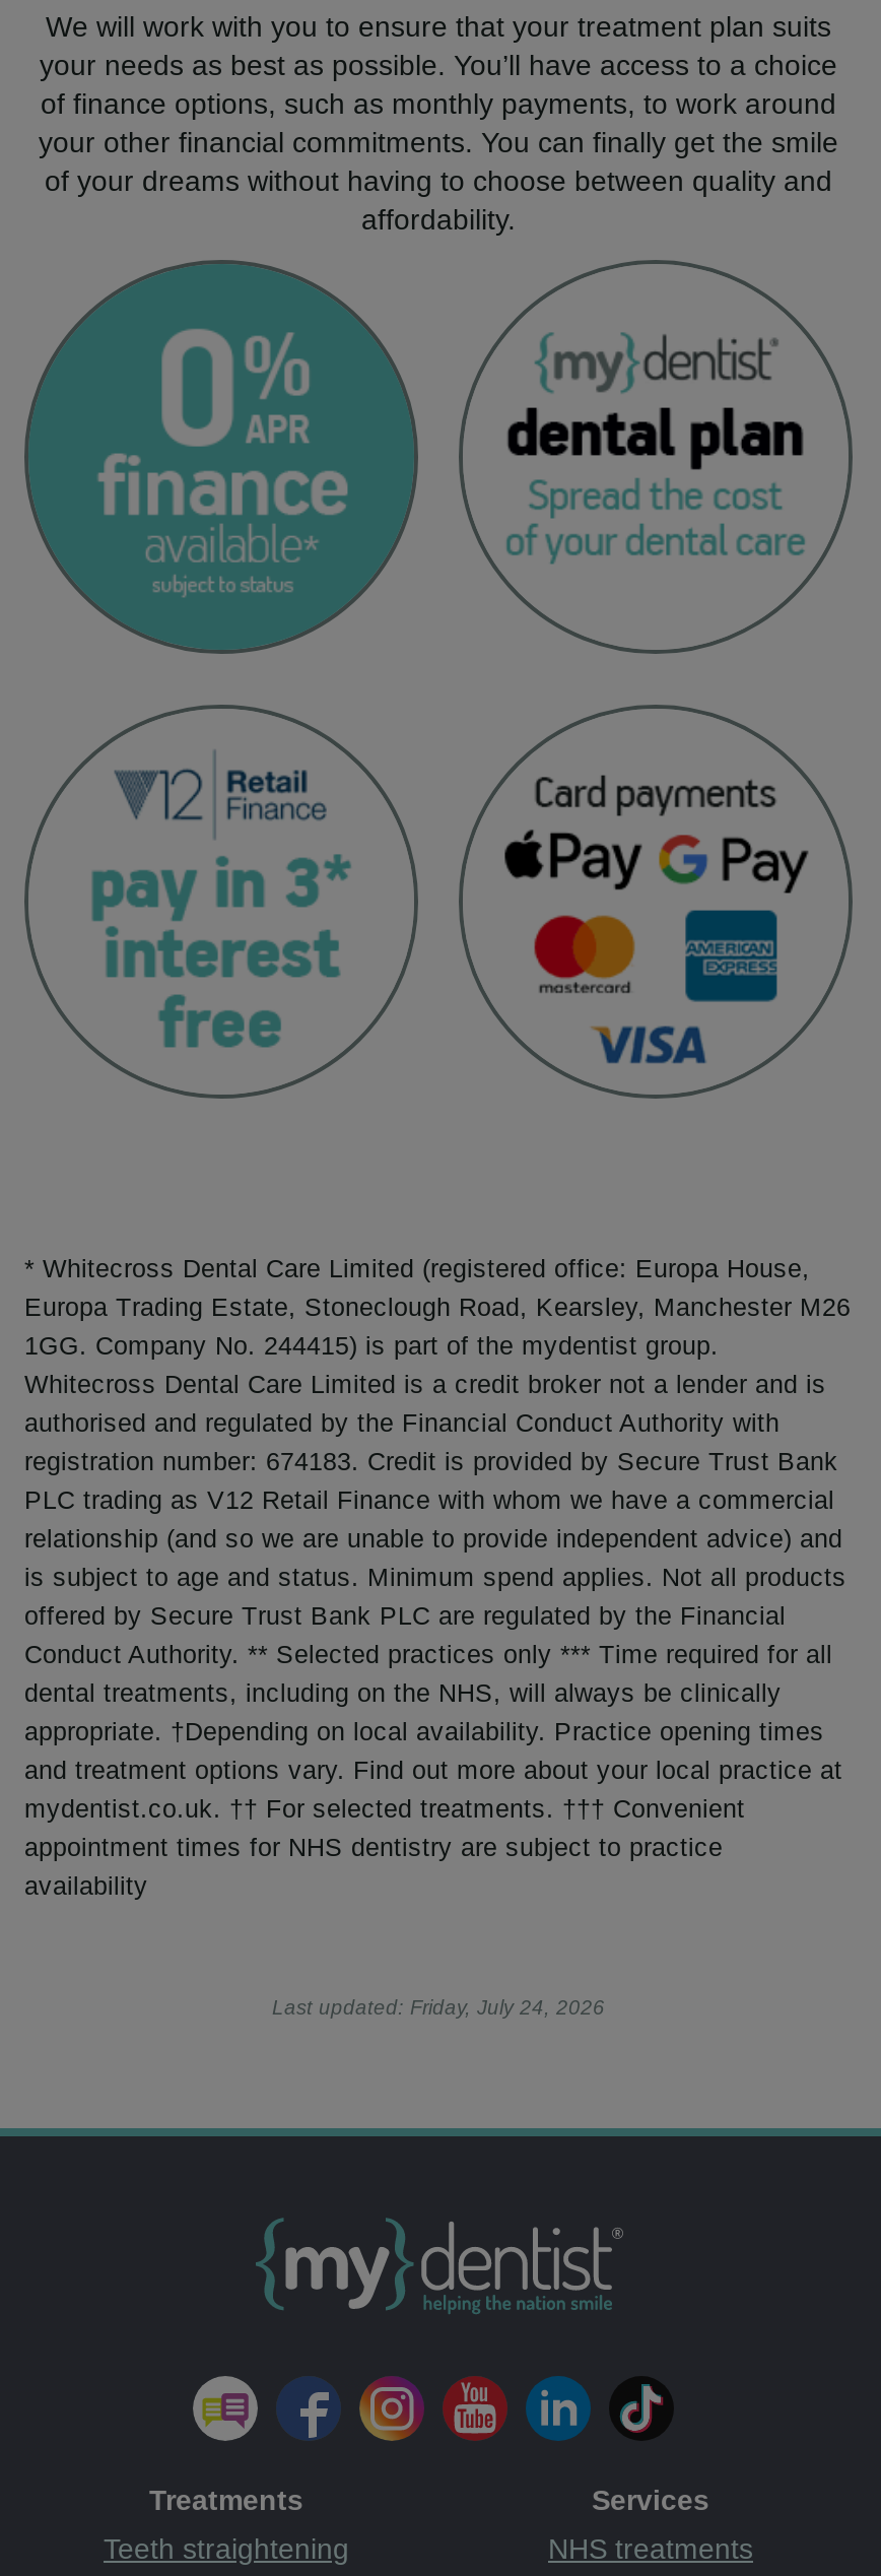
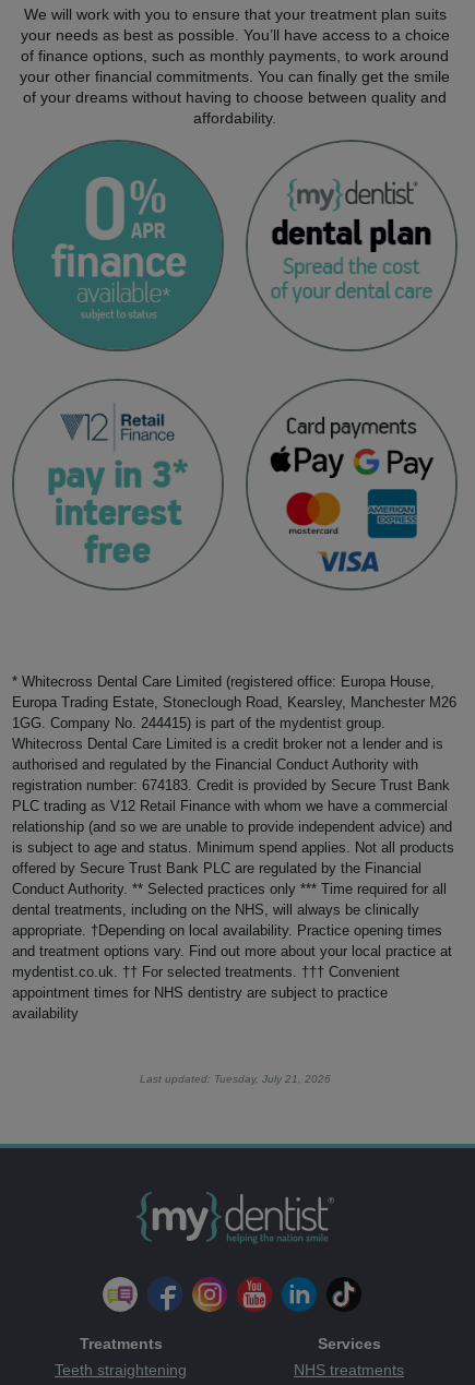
[272,1996,605,2019] Last updated: Friday, July 24, 2026 -> [139,1073,330,1085] Last updated: Tuesday, July 21, 2026

